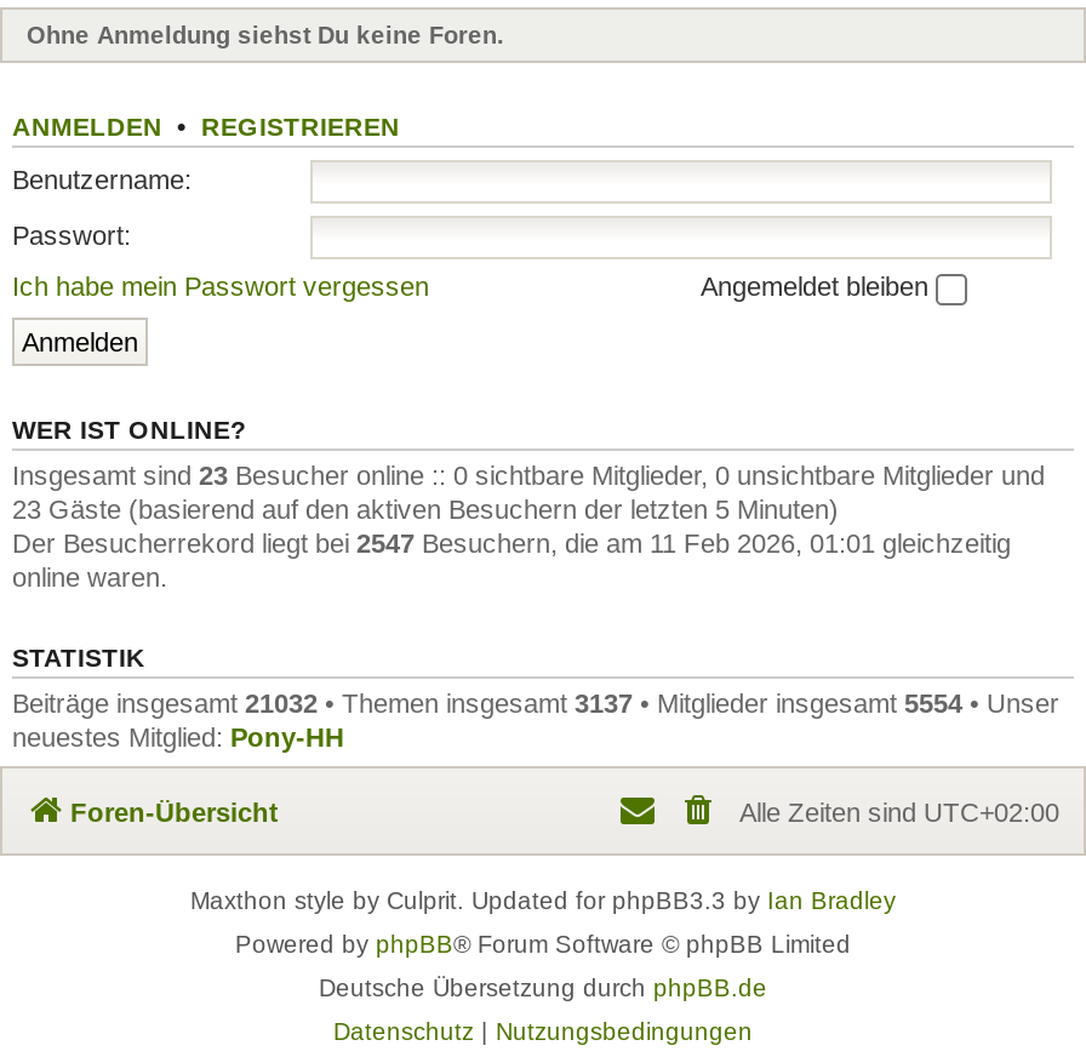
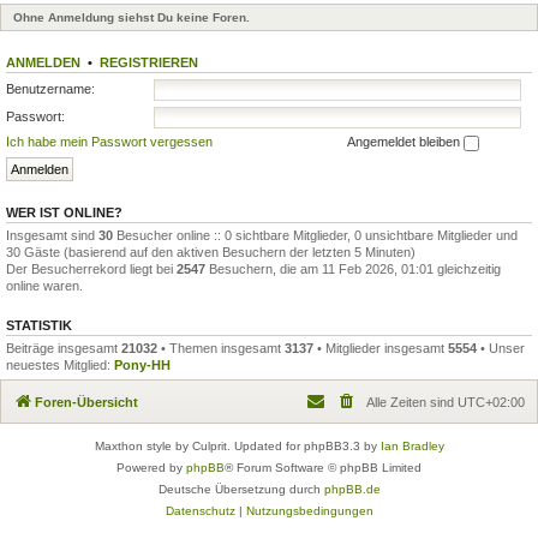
[12,460,1045,489] Insgesamt sind 23 Besucher online :: 0 sichtbare Mitglieder, 0 unsichtbare Mitglieder und -> [6,228,518,242] Insgesamt sind 30 Besucher online :: 0 sichtbare Mitglieder, 0 unsichtbare Mitglieder und
[12,494,839,523] 23 Gäste (basierend auf den aktiven Besuchern der letzten 5 Minuten) -> [6,244,416,259] 30 Gäste (basierend auf den aktiven Besuchern der letzten 5 Minuten)

